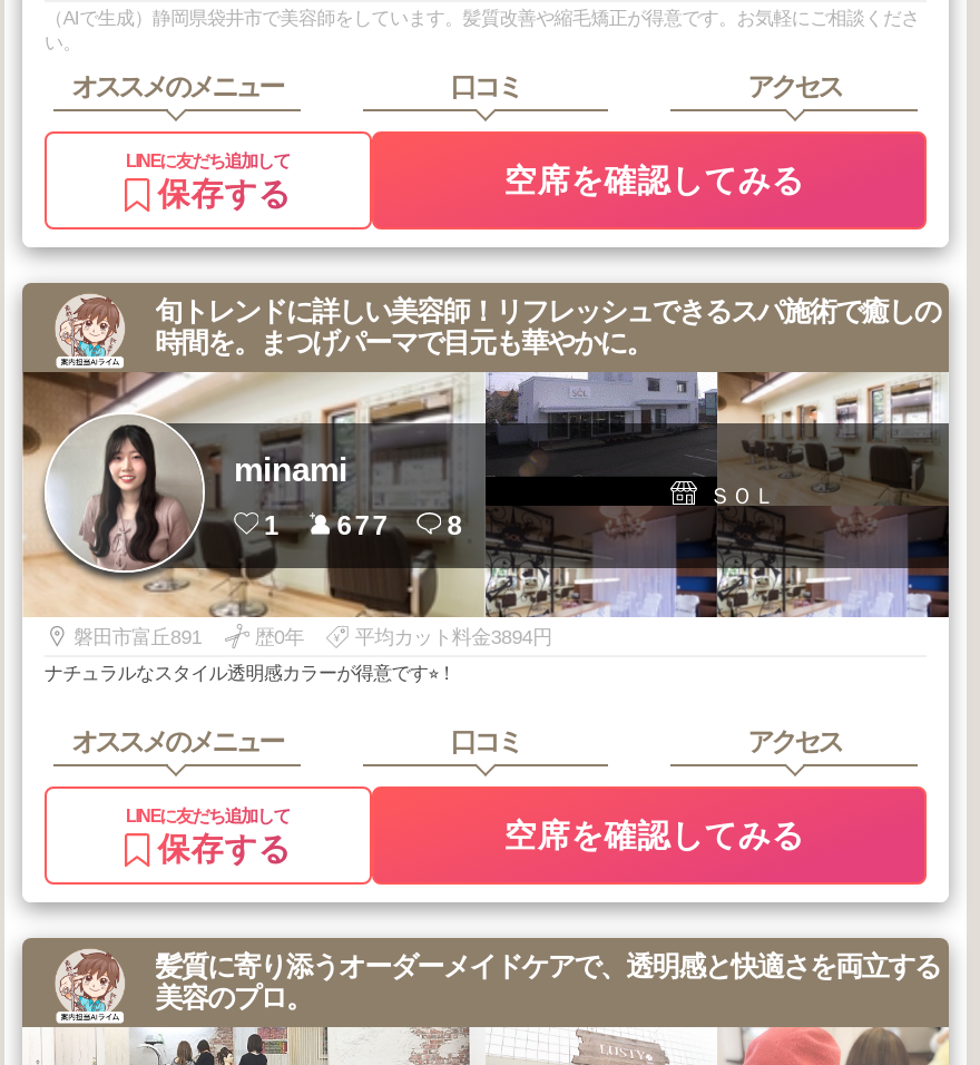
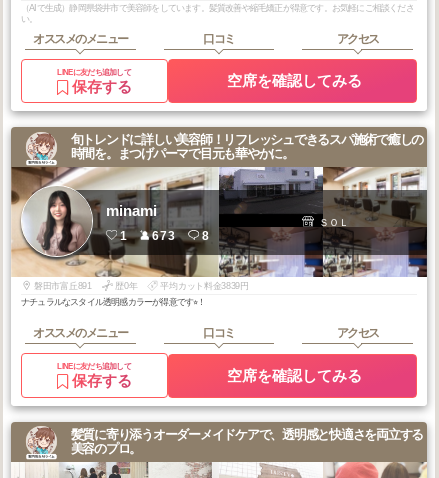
[264,511,465,543] 1 677 8 -> [119,229,210,243] 1 673 8
[355,627,552,649] 平均カット料金3894円 -> [160,281,249,291] 平均カット料金3839円

